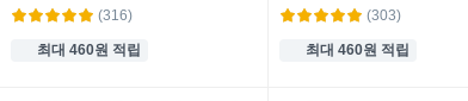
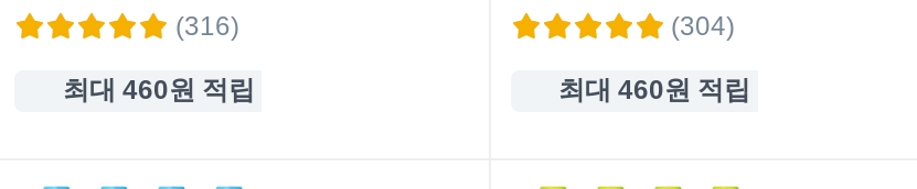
[366,7,401,24] (303) -> [671,12,735,42] (304)

